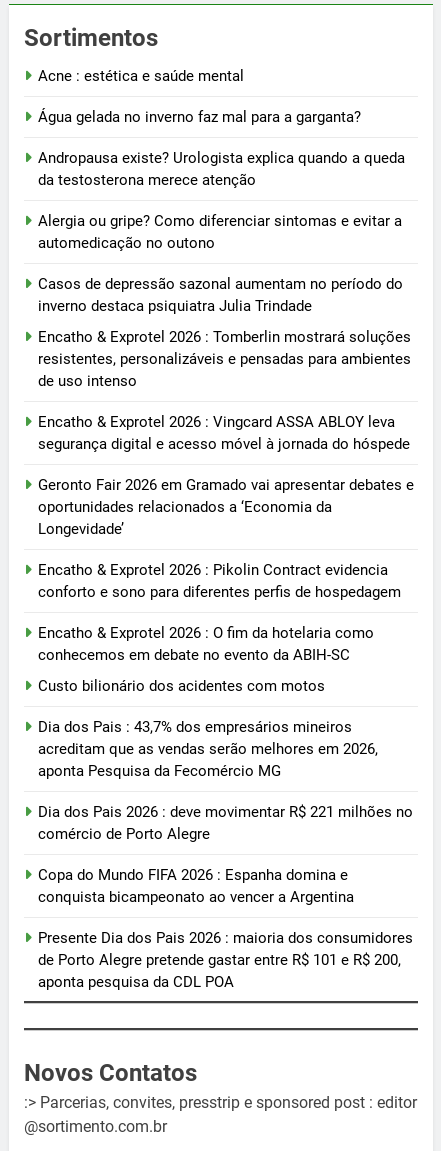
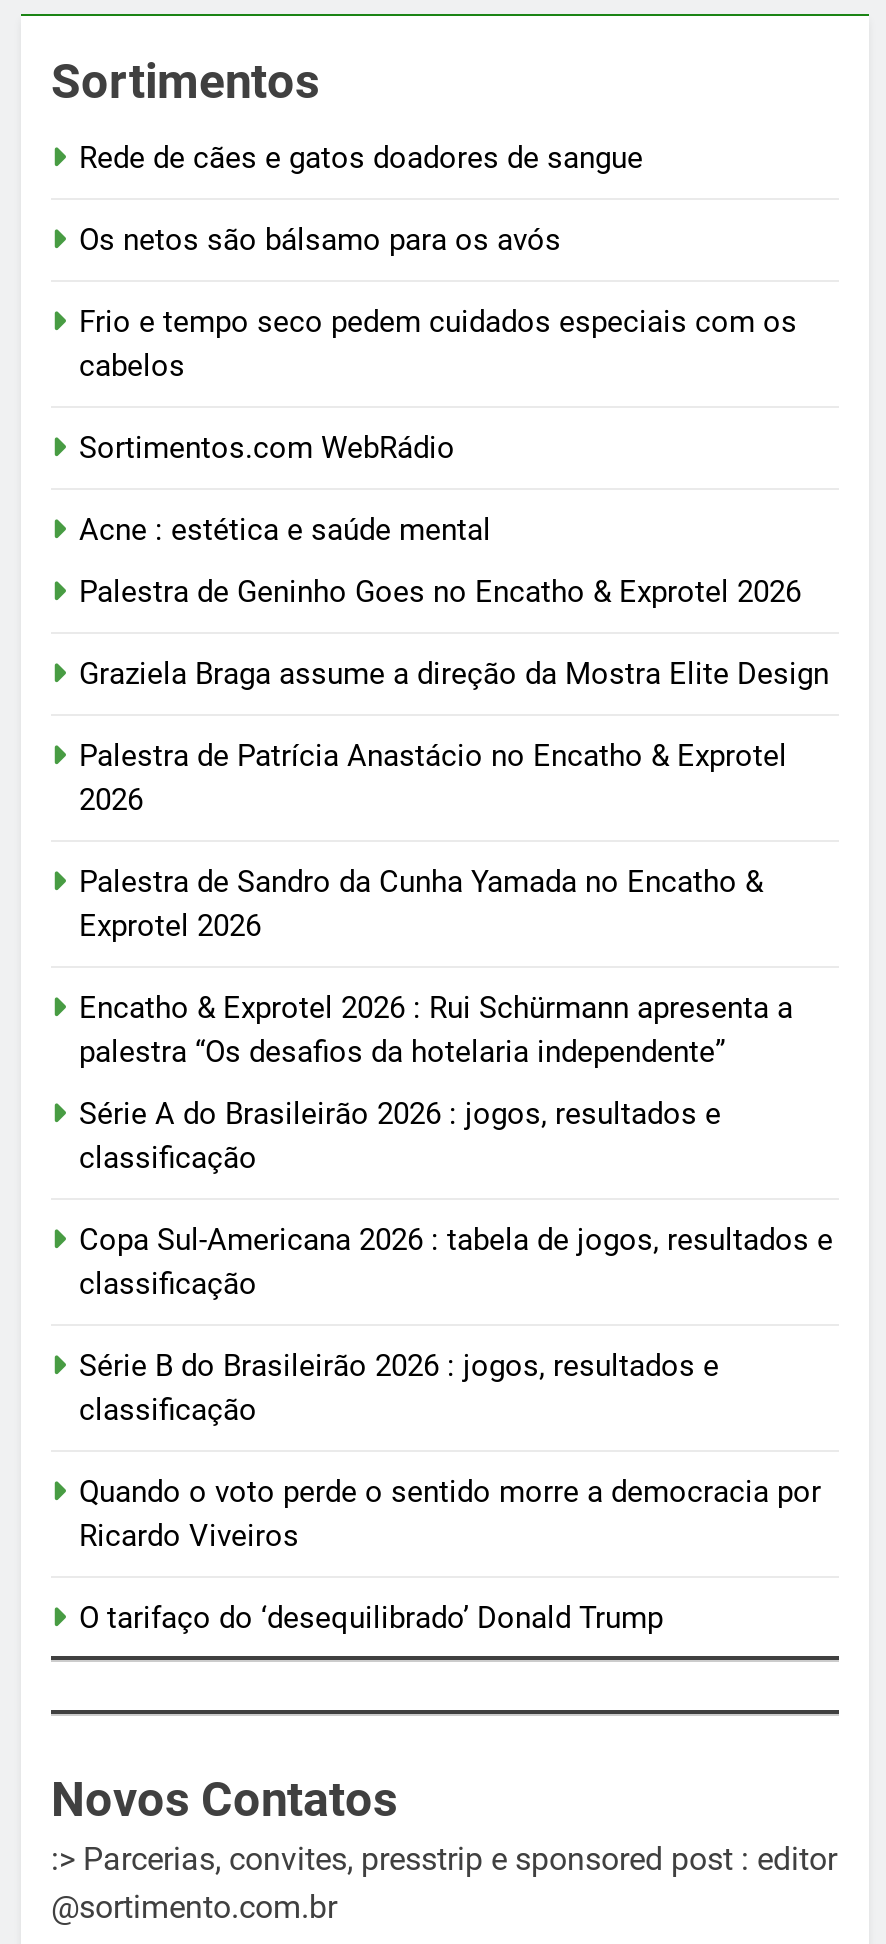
none -> [79,139,797,465] Rede de cães e gatos doadores de sangue | Os netos são bálsamo para os avós | Frio e tempo seco pedem cuidados especiais com os | cabelos | Sortimentos.com WebRádio
moved [38,67,244,85] -> [79,511,491,547]: Acne : estética e saúde mental
[38,108,414,991] Água gelada no inverno faz mal para a garganta? | Andropausa existe? Urologista explica quando a queda | da testosterona merece atenção | Alergia ou gripe? Como diferenciar sintomas e evitar a | automedicação no outono | Casos de depressão sazonal aumentam no período do | inverno destaca psiquiatra Julia Trindade | Encatho & Exprotel 2026 : Tomberlin mostrará soluções | resistentes, personalizáveis e pensadas para ambientes | de uso intenso | Encatho & Exprotel 2026 : Vingcard ASSA ABLOY leva | segurança digital e acesso móvel à jornada do hóspede | Geronto Fair 2026 em Gramado vai apresentar debates e | oportunidades relacionados a ‘Economia da | Longevidade’ | Encatho & Exprotel 2026 : Pikolin Contract evidencia | conforto e sono para diferentes perfis de hospedagem | Encatho & Exprotel 2026 : O fim da hotelaria como | conhecemos em debate no evento da ABIH-SC | Custo bilionário dos acidentes com motos | Dia dos Pais : 43,7% dos empresários mineiros | acreditam que as vendas serão melhores em 2026, | aponta Pesquisa da Fecomércio MG | Dia dos Pais 2026 : deve movimentar R$ 221 milhões no | comércio de Porto Alegre | Copa do Mundo FIFA 2026 : Espanha domina e | conquista bicampeonato ao vencer a Argentina | Presente Dia dos Pais 2026 : maioria dos consumidores | de Porto Alegre pretende gastar entre R$ 101 e R$ 200, | aponta pesquisa da CDL POA -> [79,573,833,1635] Palestra de Geninho Goes no Encatho & Exprotel 2026 | Graziela Braga assume a direção da Mostra Elite Design | Palestra de Patrícia Anastácio no Encatho & Exprotel | 2026 | Palestra de Sandro da Cunha Yamada no Encatho & | Exprotel 2026 | Encatho & Exprotel 2026 : Rui Schürmann apresenta a | palestra “Os desafios da hotelaria independente” | Série A do Brasileirão 2026 : jogos, resultados e | classificação | Copa Sul-Americana 2026 : tabela de jogos, resultados e | classificação | Série B do Brasileirão 2026 : jogos, resultados e | classificação | Quando o voto perde o sentido morre a democracia por | Ricardo Viveiros | O tarifaço do ‘desequilibrado’ Donald Trump

